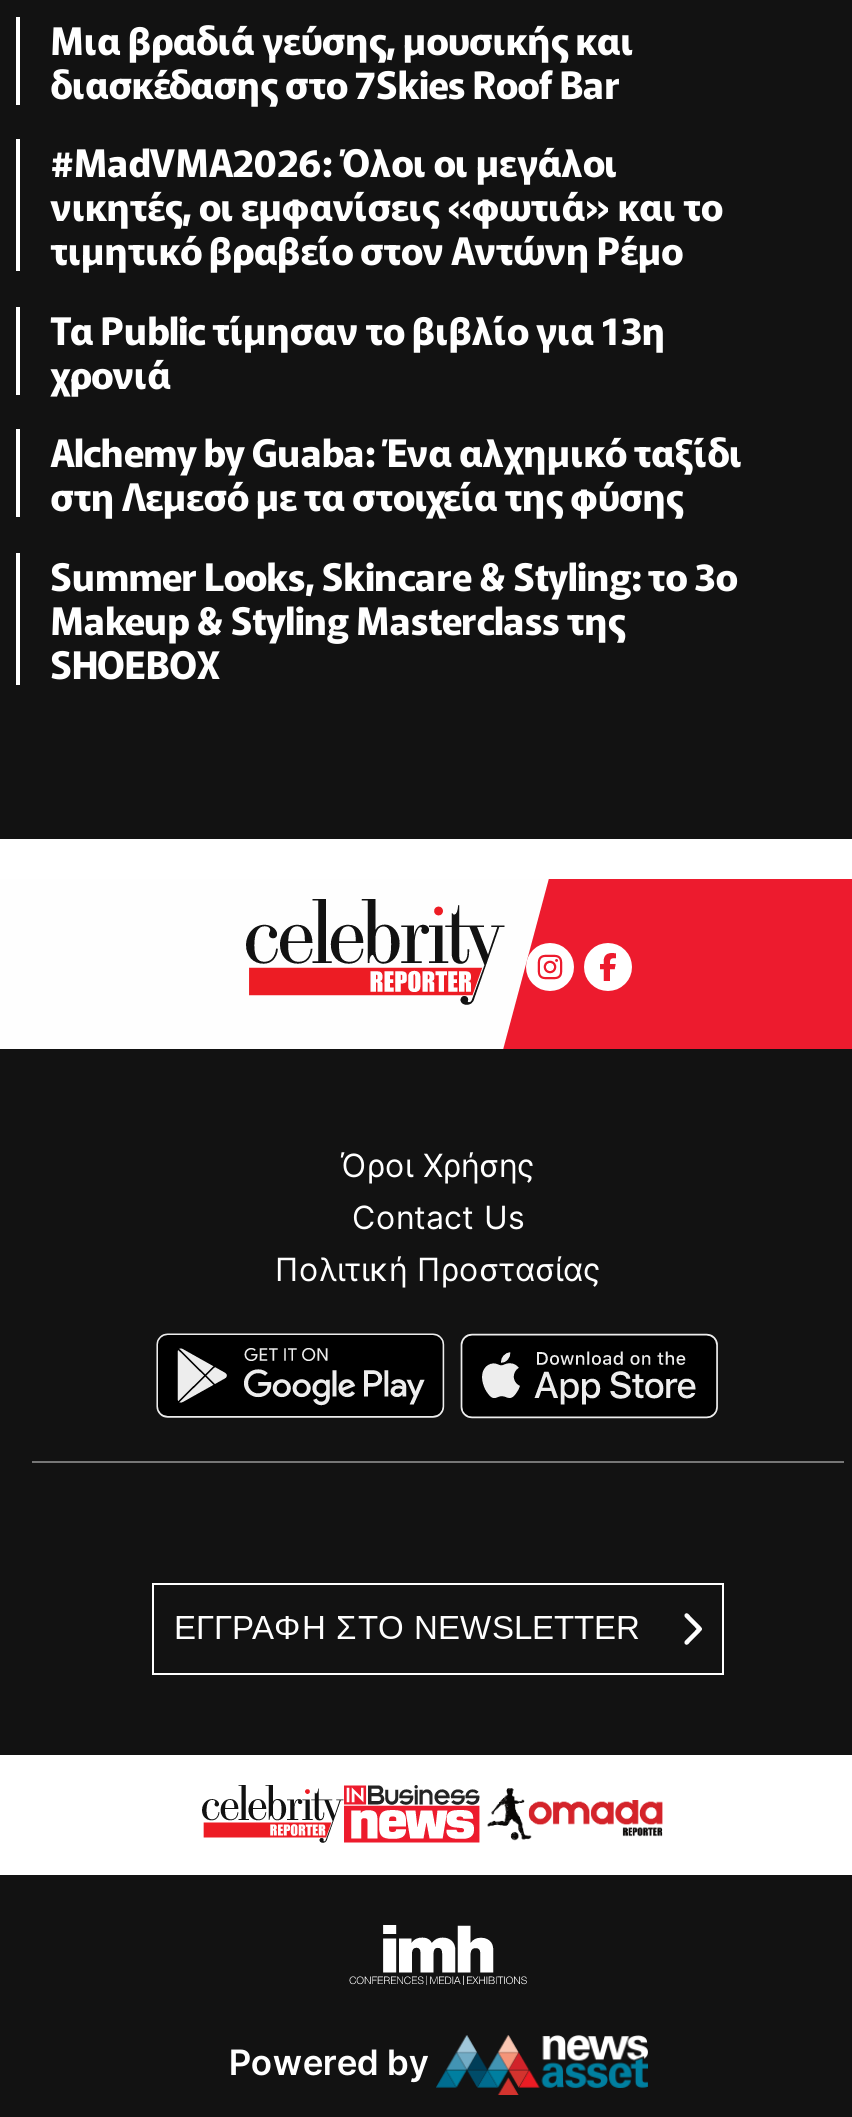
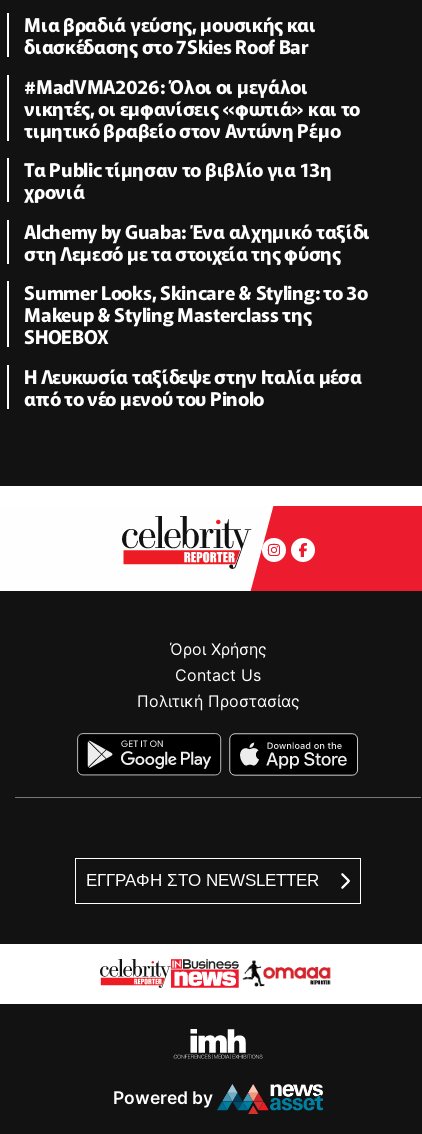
none -> [24,362,361,411] Η Λευκωσία ταξίδεψε στην Ιταλία μέσα | από το νέο μενού του Pinolo

